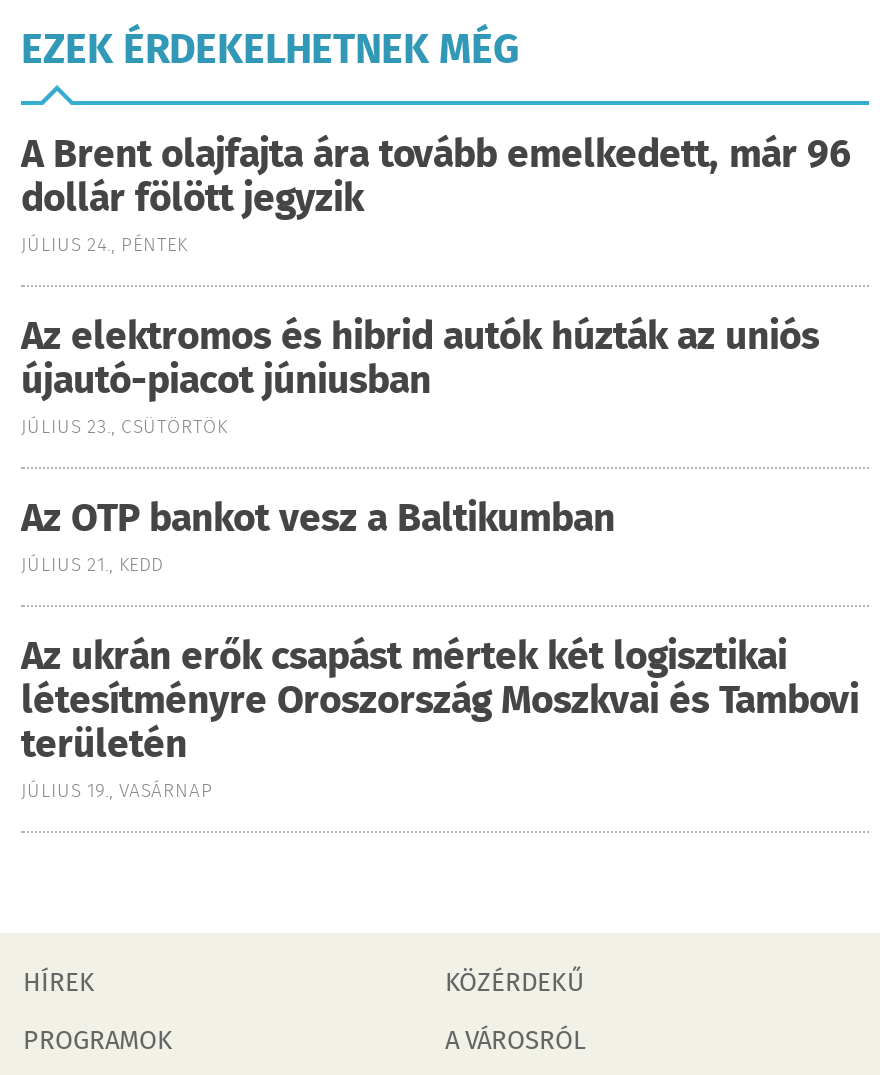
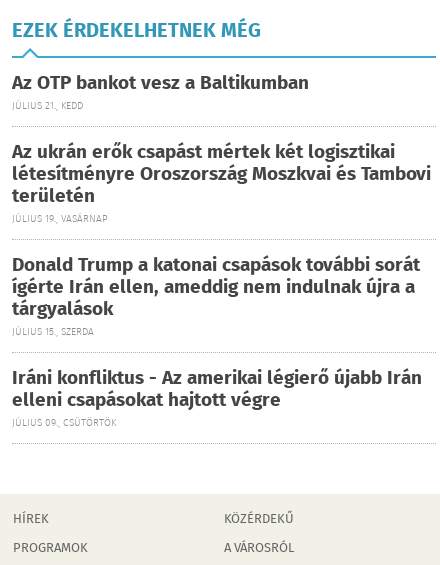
[21,128,851,444] A Brent olajfajta ára tovább emelkedett, már 96 | dollár fölött jegyzik | JÚLIUS 24., PÉNTEK | Az elektromos és hibrid autók húzták az uniós | újautó-piacot júniusban | JÚLIUS 23., CSÜTÖRTÖK -> none
moved [21,492,859,808] -> [12,69,431,227]: Az OTP bankot vesz a Baltikumban | JÚLIUS 21., KEDD | Az ukrán erők csapást mértek két logisztikai | létesítményre Oroszország Moszkvai és Tambovi | területén | JÚLIUS 19., VASÁRNAP
none -> [12,251,422,431] Donald Trump a katonai csapások további sorát | ígérte Irán ellen, ameddig nem indulnak újra a | tárgyalások | JÚLIUS 15., SZERDA | Iráni konfliktus - Az amerikai légierő újabb Irán | elleni csapásokat hajtott végre | JÚLIUS 09., CSÜTÖRTÖK

